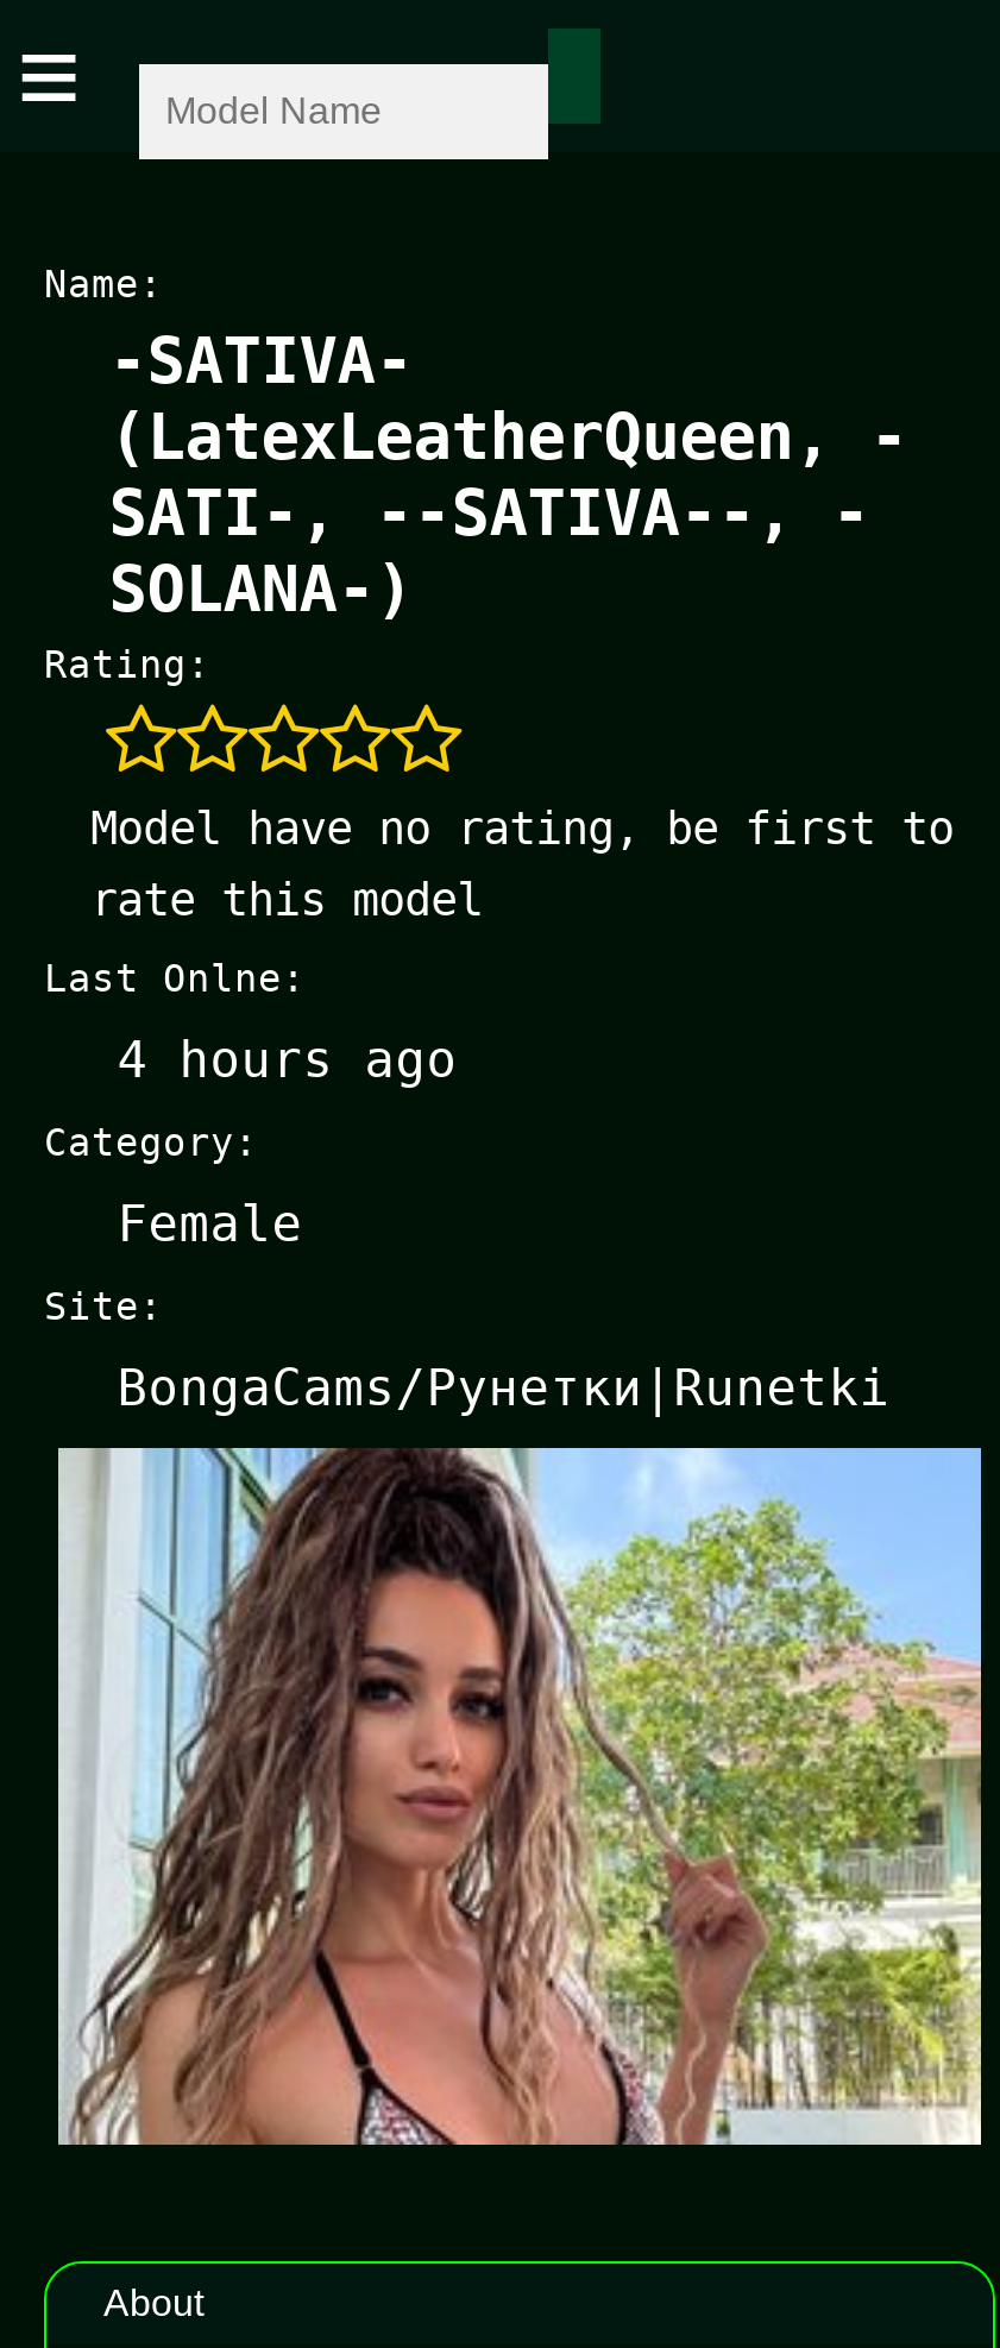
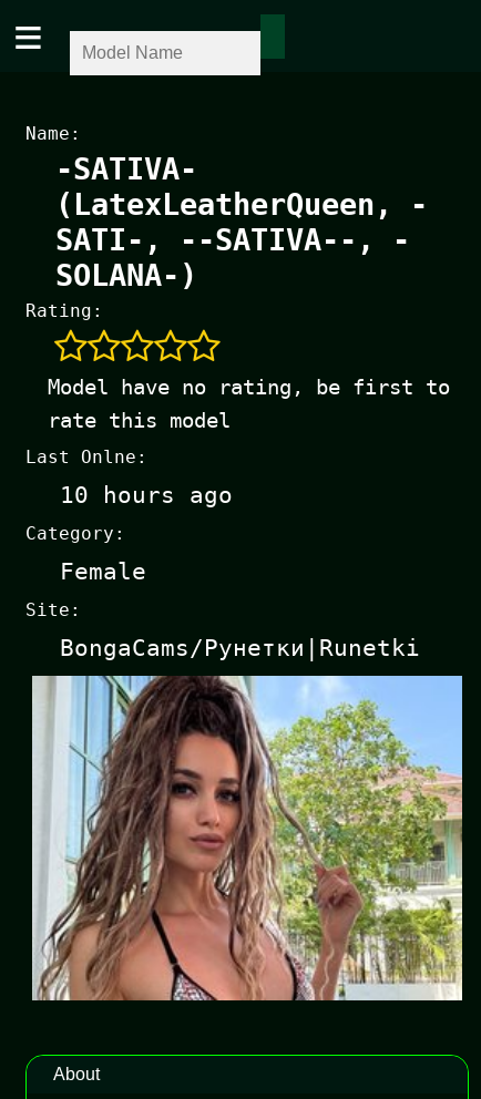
[117,1032,457,1089] 4 hours ago -> [60,482,233,509] 10 hours ago

